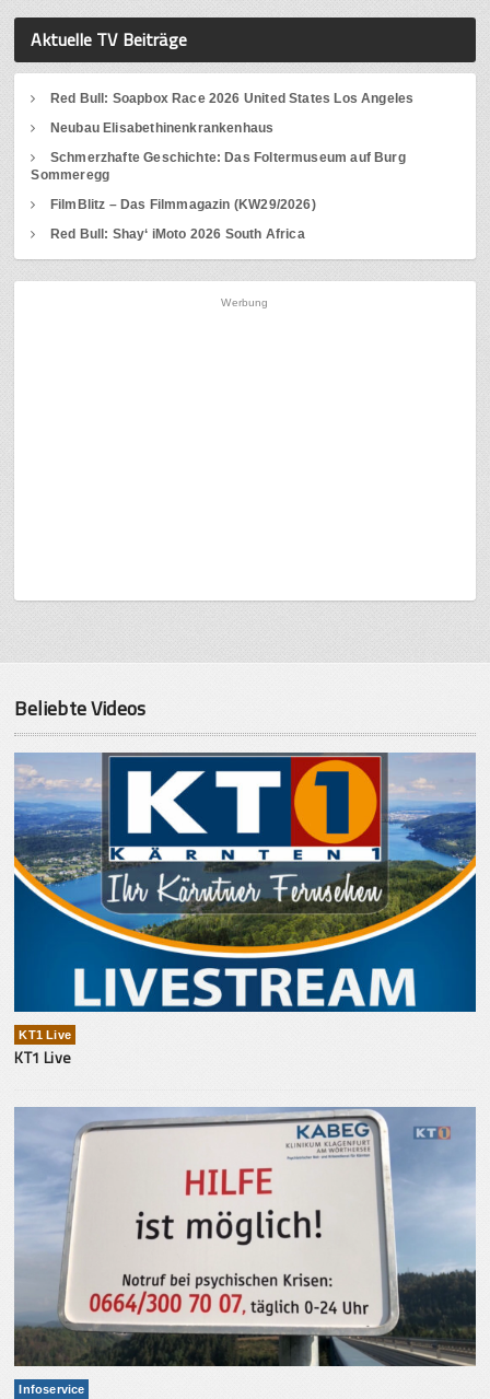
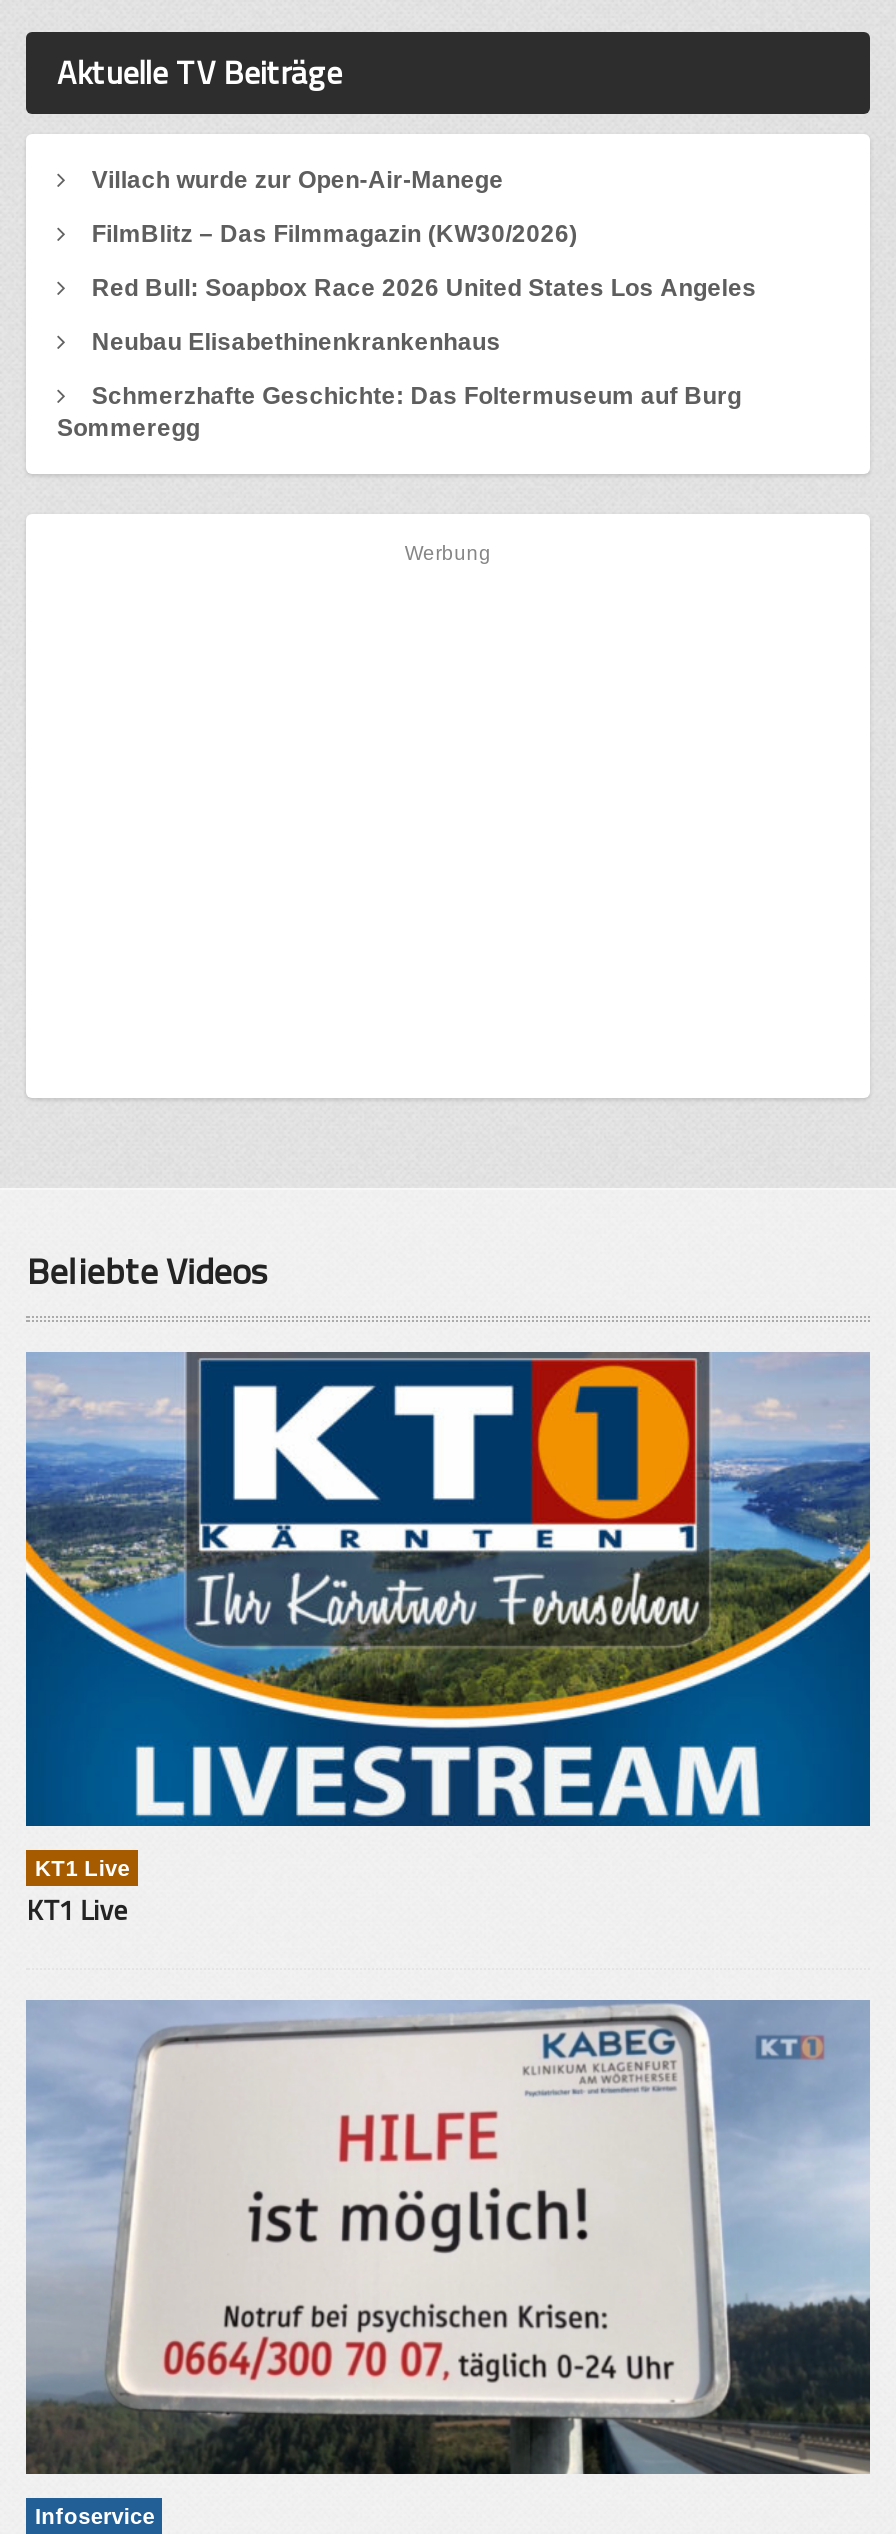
none -> [92,167,578,249] Villach wurde zur Open-Air-Manege | FilmBlitz – Das Filmmagazin (KW30/2026)
moved [31,91,414,183] -> [57,275,757,443]: Red Bull: Soapbox Race 2026 United States Los Angeles | Neubau Elisabethinenkrankenhaus | Schmerzhafte Geschichte: Das Foltermuseum auf Burg | Sommeregg
[50,197,316,242] FilmBlitz – Das Filmmagazin (KW29/2026) | Red Bull: Shay‘ iMoto 2026 South Africa -> none

